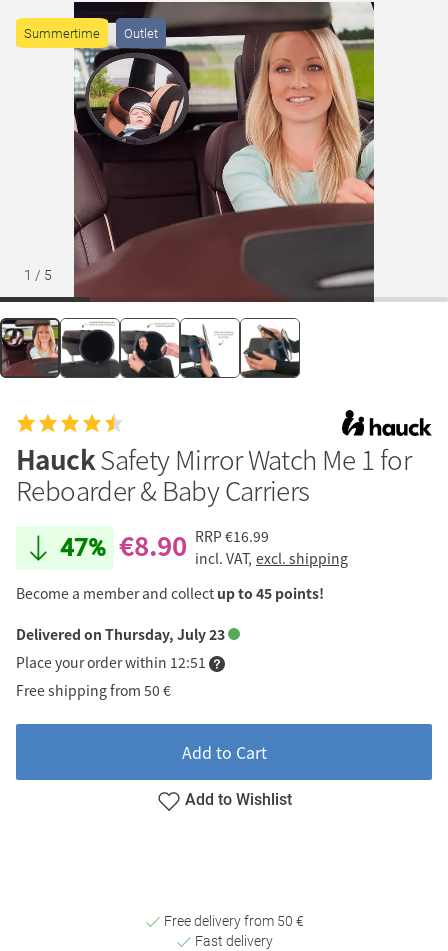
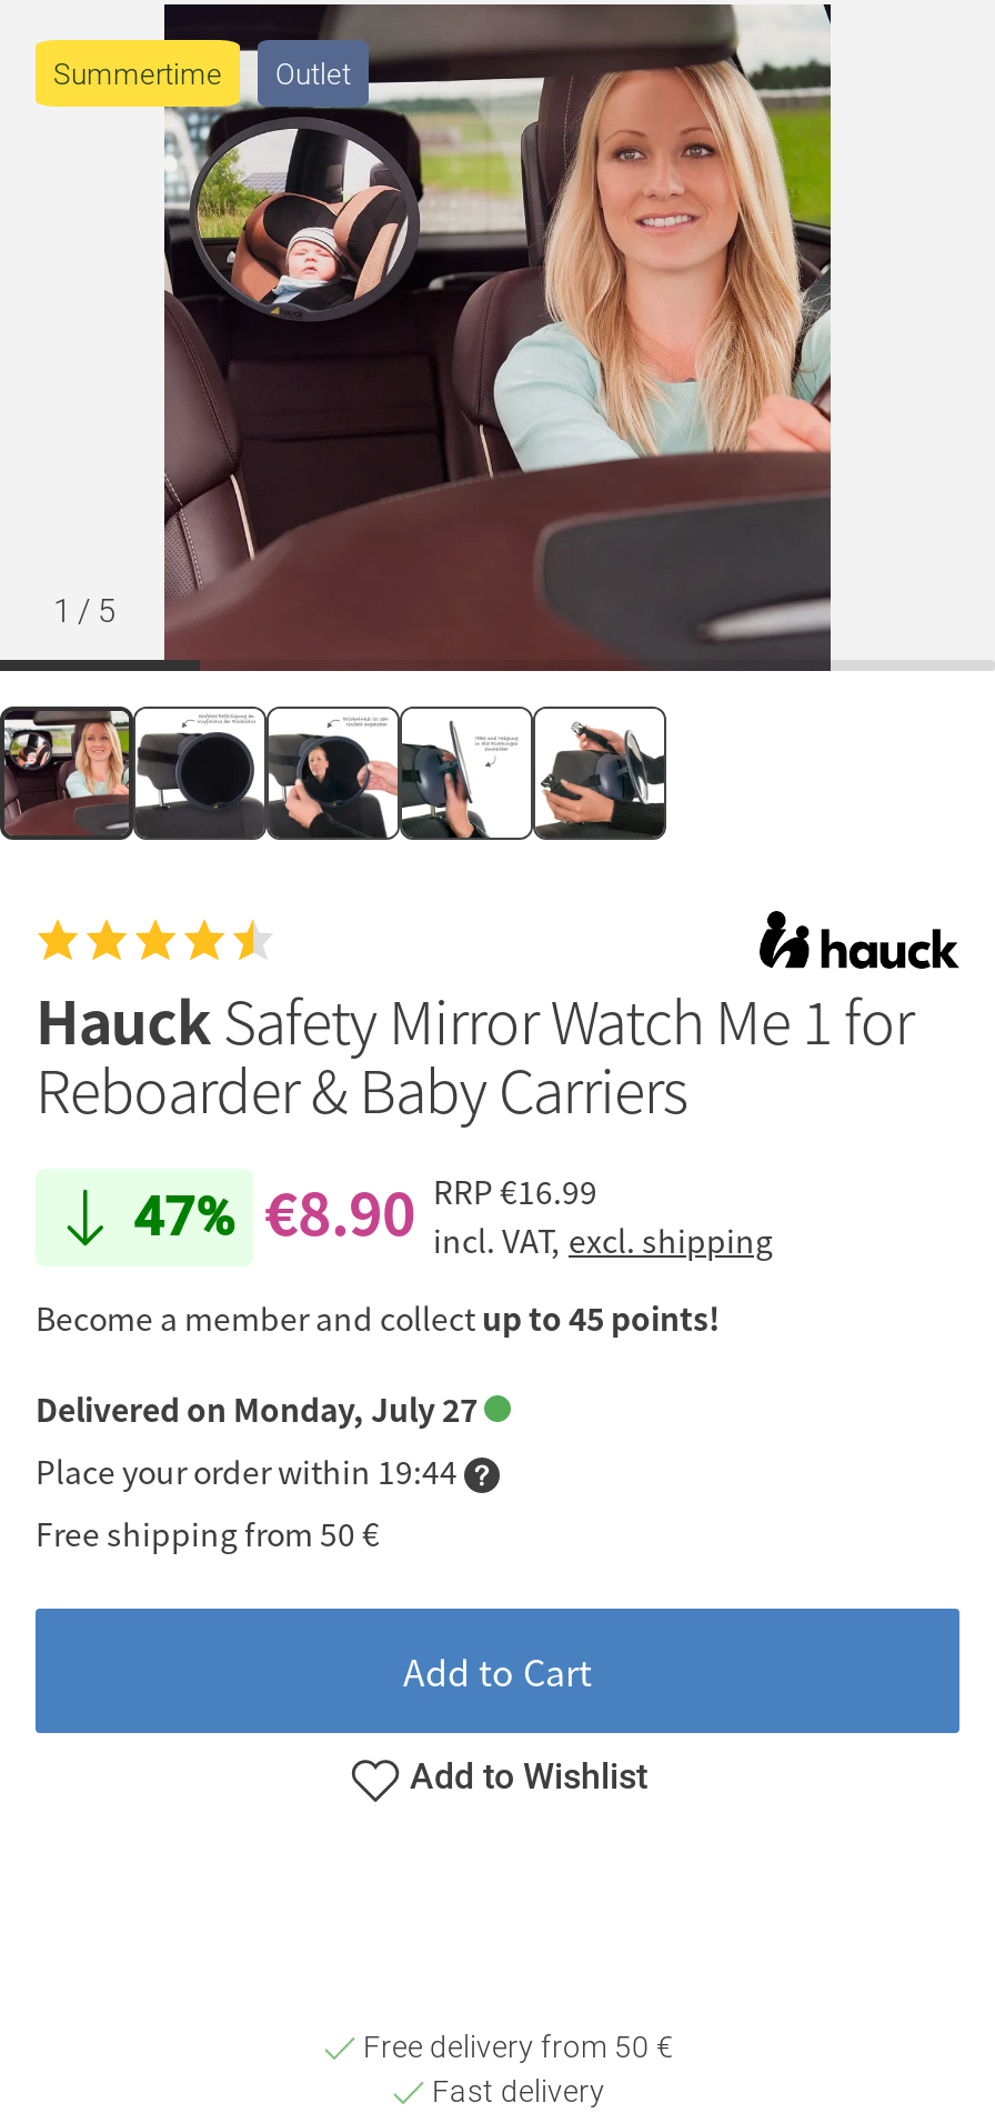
[16,624,225,644] Delivered on Thursday, July 23 -> [36,1386,478,1430] Delivered on Monday, July 27
[16,652,209,672] Place your order within 12:51 -> [36,1448,464,1492] Place your order within 19:44

